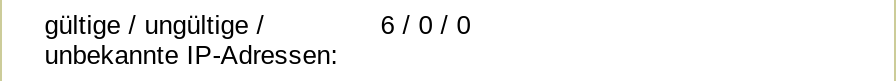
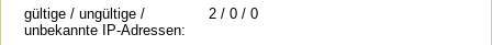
[380,9,470,39] 6 / 0 / 0 -> [209,5,258,22] 2 / 0 / 0

